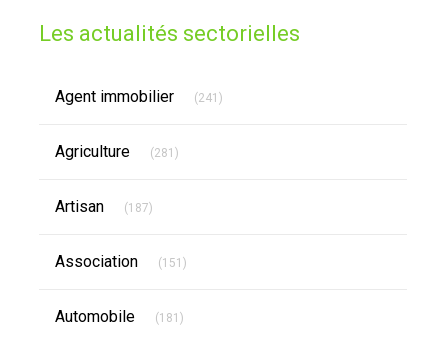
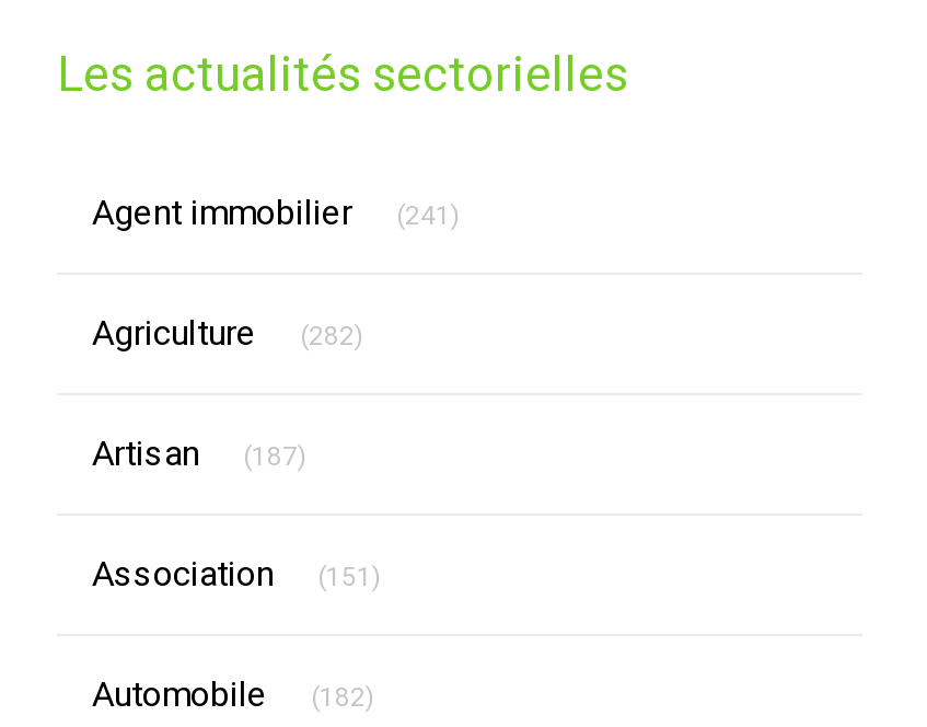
[55,141,179,160] Agriculture (281) -> [92,312,363,354] Agriculture (282)
[55,306,184,325] Automobile (181) -> [92,673,374,715] Automobile (182)

